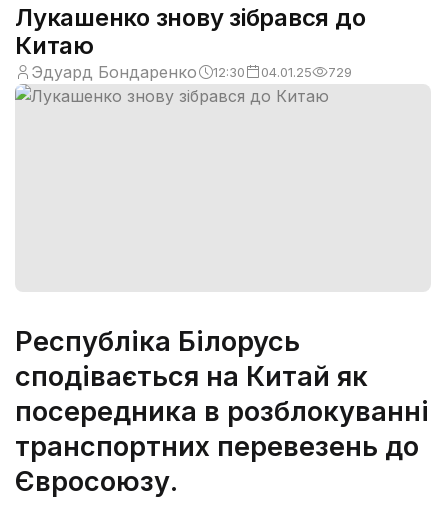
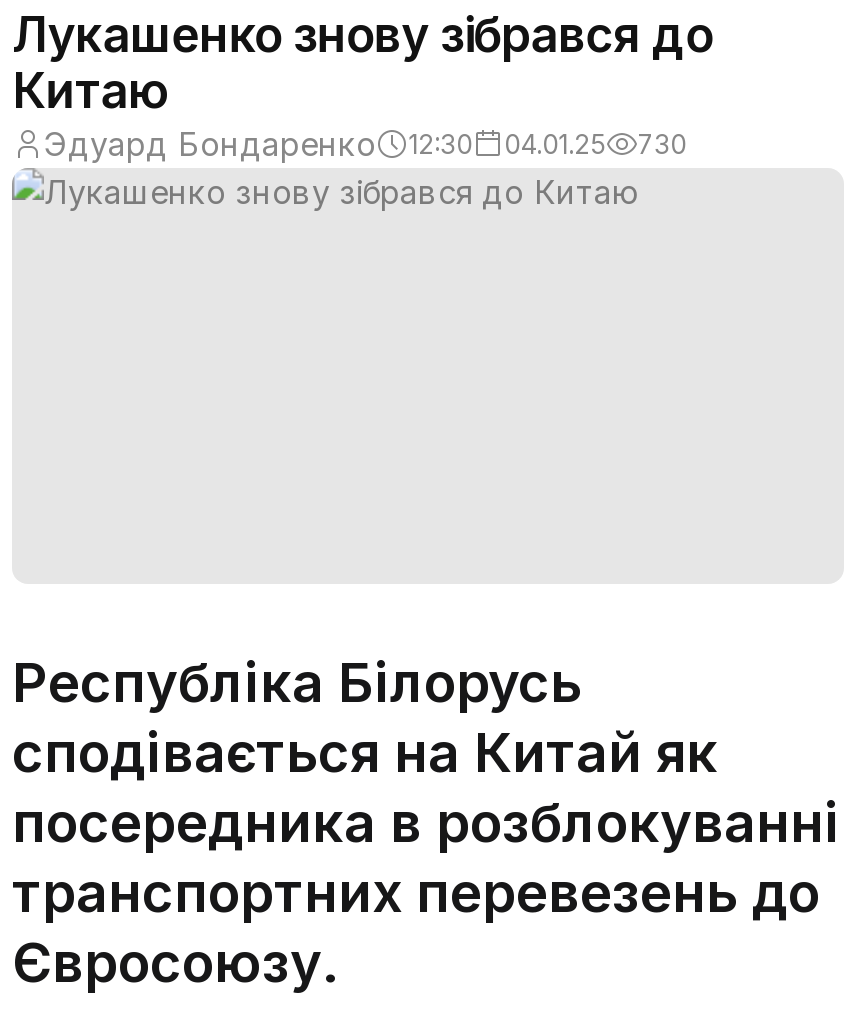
[31,62,352,82] Эдуард Бондаренко 12:30 04.01.25 729 -> [44,124,686,164] Эдуард Бондаренко 12:30 04.01.25 730

